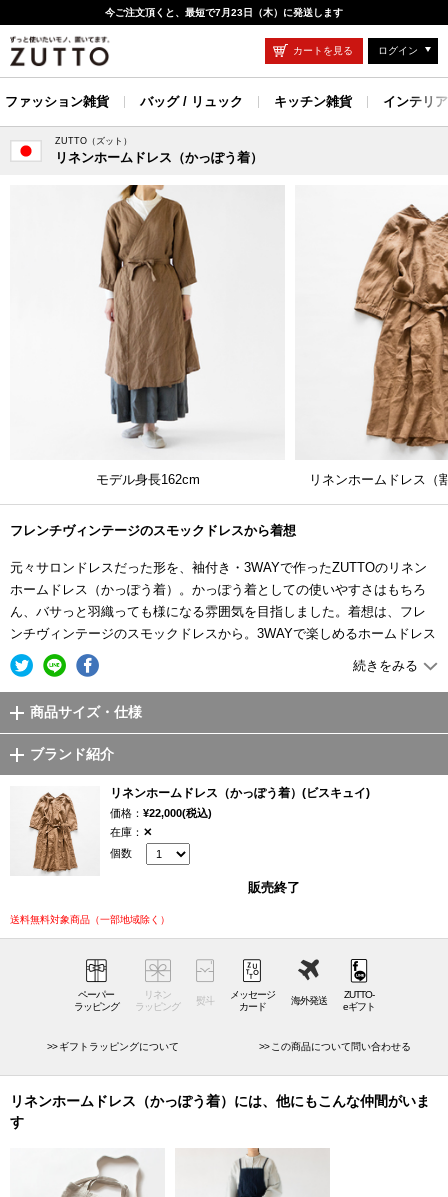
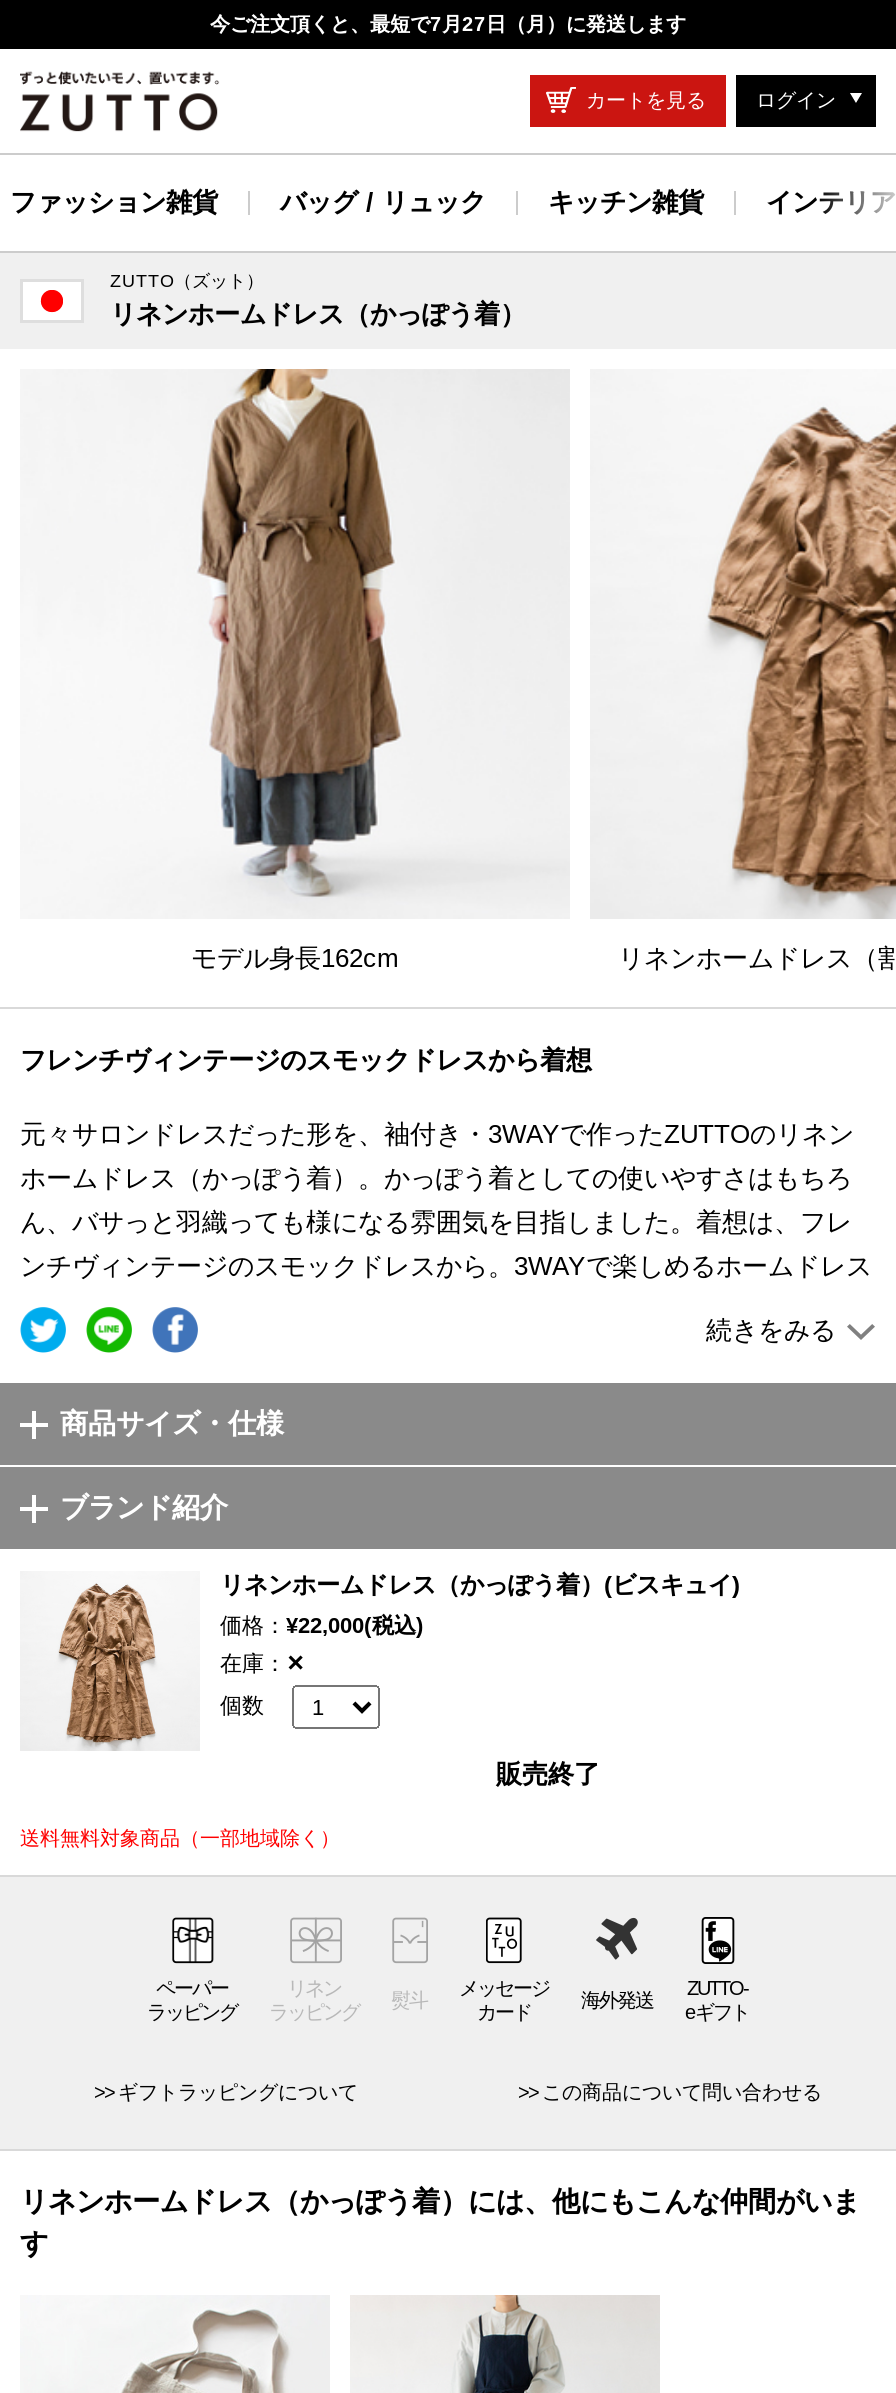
[105,7,343,18] 今ご注文頂くと、最短で7月23日（木）に発送します -> [210,13,686,35] 今ご注文頂くと、最短で7月27日（月）に発送します

